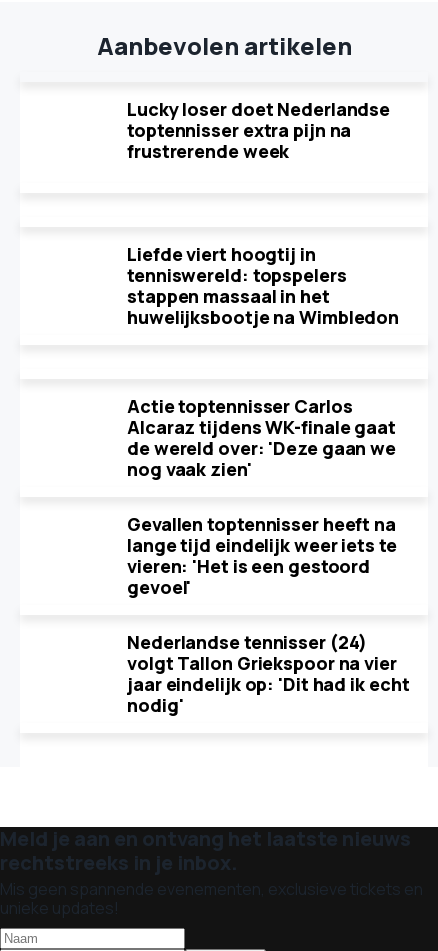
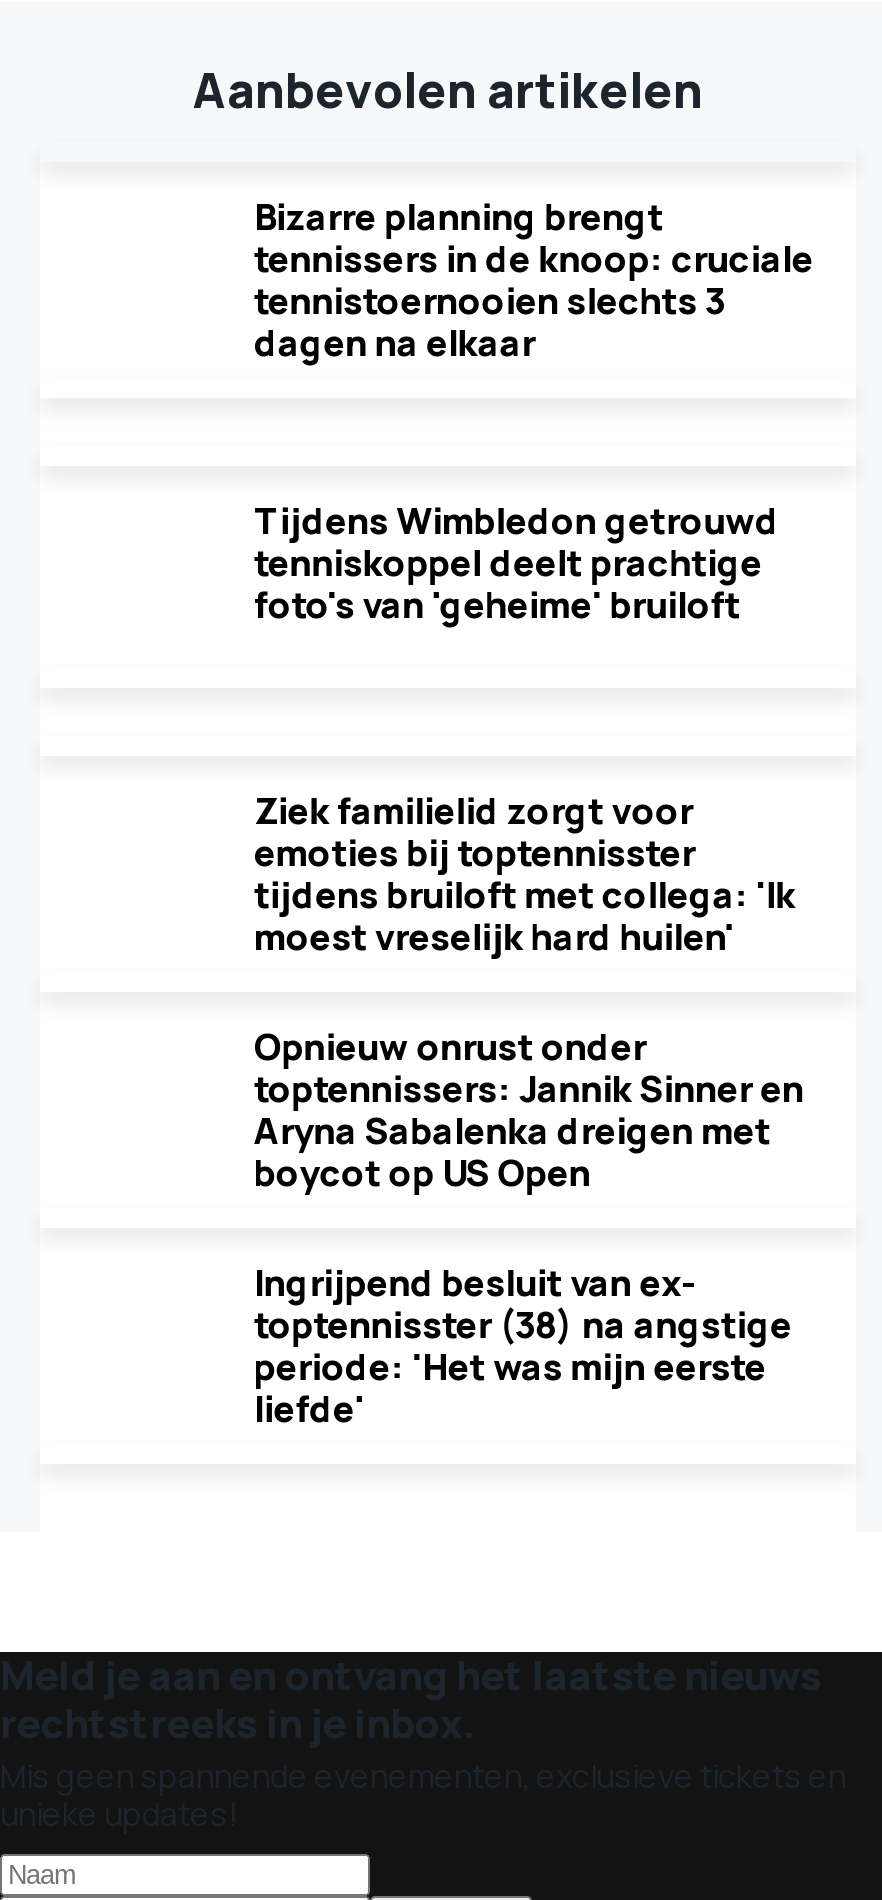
[127,97,390,163] Lucky loser doet Nederlandse | toptennisser extra pijn na | frustrerende week -> [254,192,814,366] Bizarre planning brengt | tennissers in de knoop: cruciale | tennistoernooien slechts 3 | dagen na elkaar
[127,242,399,329] Liefde viert hoogtij in | tenniswereld: topspelers | stappen massaal in het | huwelijksbootje na Wimbledon -> [254,496,779,628] Tijdens Wimbledon getrouwd | tenniskoppel deelt prachtige | foto's van 'geheime' bruiloft
[127,394,396,481] Actie toptennisser Carlos | Alcaraz tijdens WK-finale gaat | de wereld over: 'Deze gaan we | nog vaak zien' -> [254,786,795,960] Ziek familielid zorgt voor | emoties bij toptennisster | tijdens bruiloft met collega: 'Ik | moest vreselijk hard huilen'
[127,512,397,599] Gevallen toptennisser heeft na | lange tijd eindelijk weer iets te | vieren: 'Het is een gestoord | gevoel' -> [254,1022,804,1196] Opnieuw onrust onder | toptennissers: Jannik Sinner en | Aryna Sabalenka dreigen met | boycot op US Open
[127,630,409,717] Nederlandse tennisser (24) | volgt Tallon Griekspoor na vier | jaar eindelijk op: 'Dit had ik echt | nodig' -> [254,1258,792,1432] Ingrijpend besluit van ex- | toptennisster (38) na angstige | periode: 'Het was mijn eerste | liefde'

